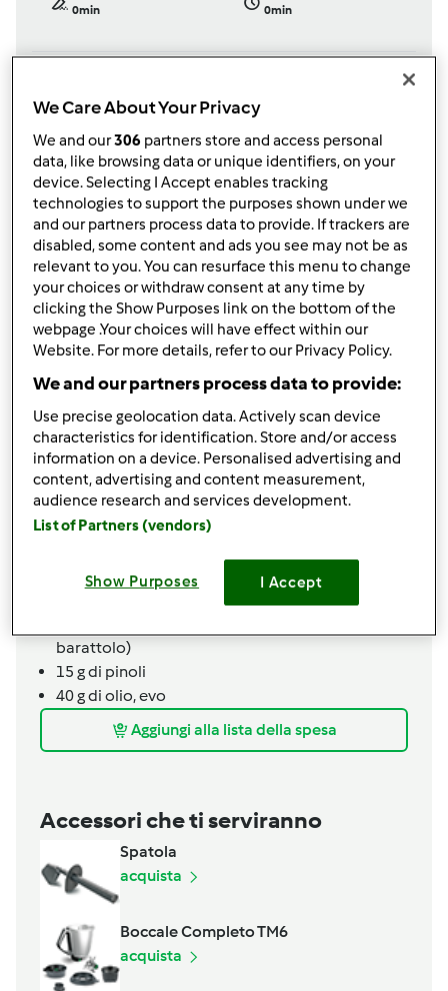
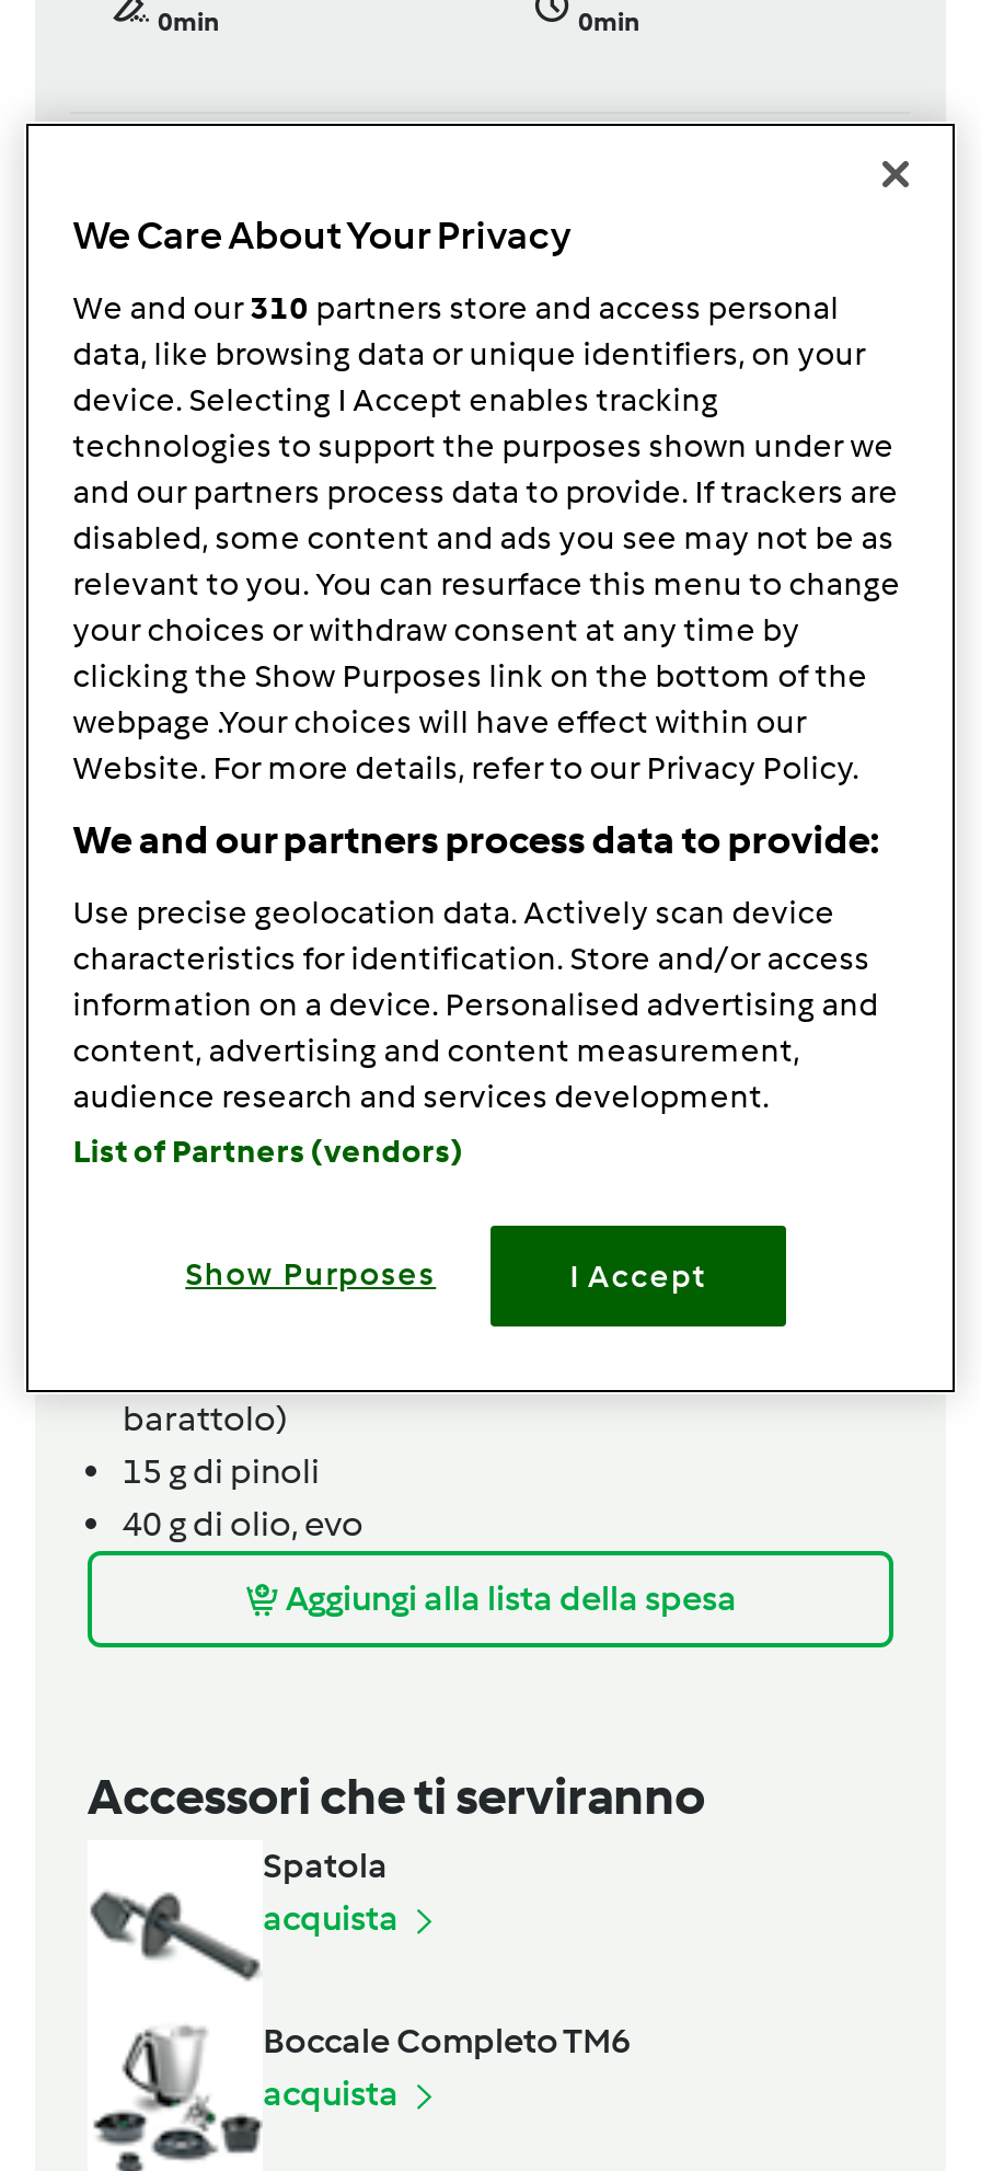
[33,132,383,150] We and our306 partners store and access personal -> [73,289,839,328] We and our310 partners store and access personal

